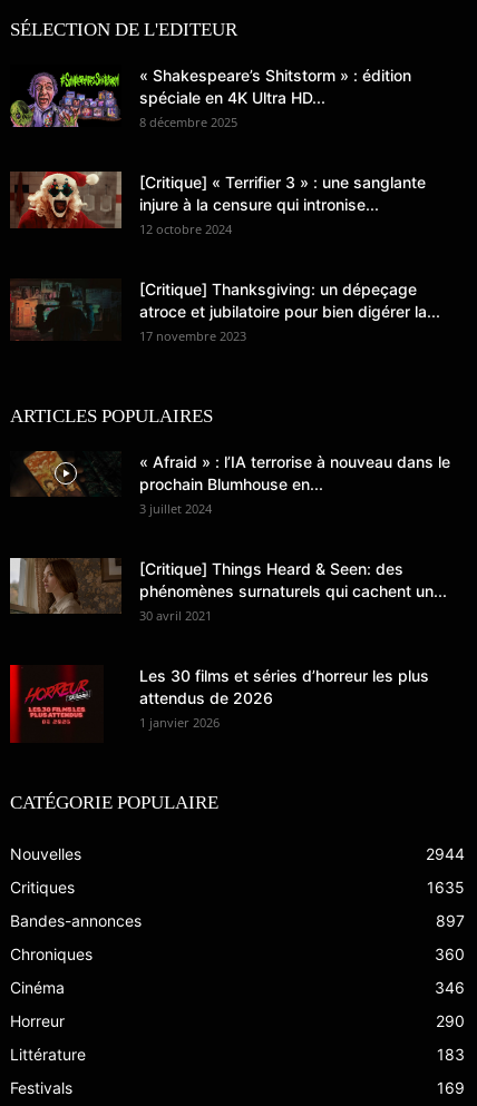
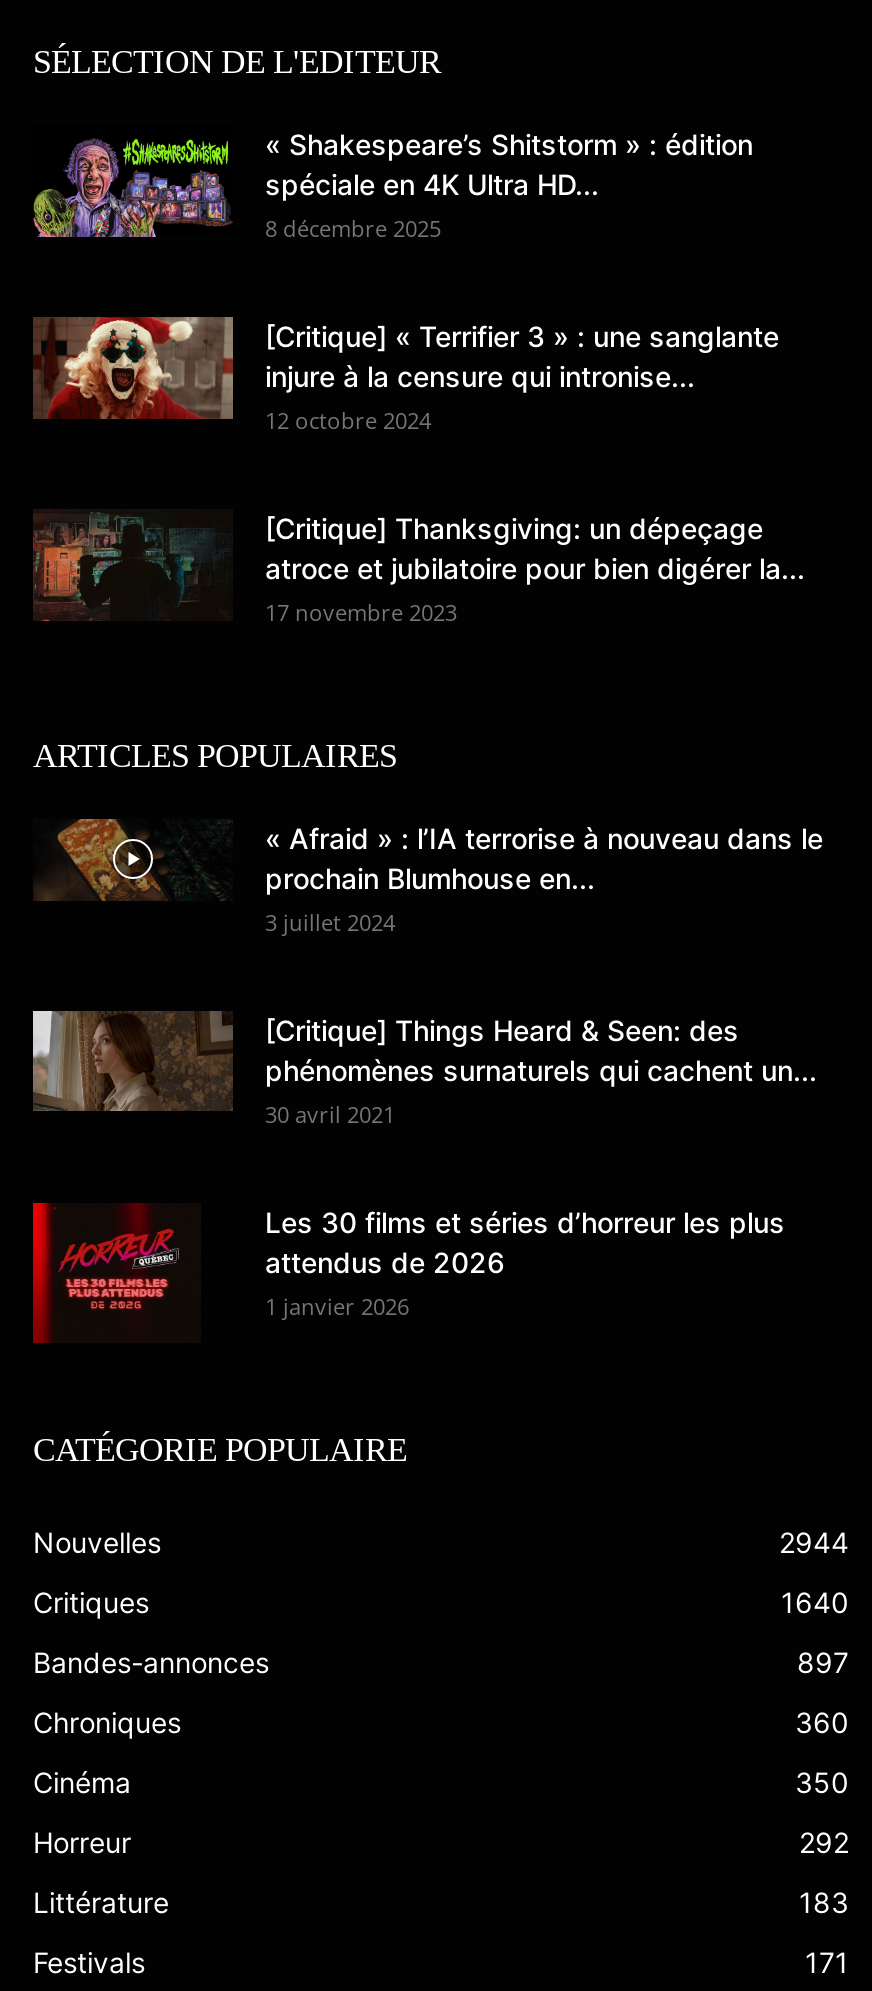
[427,877,465,896] 1635 -> [781,1584,849,1618] 1640
[435,977,465,996] 346 -> [795,1764,849,1798] 350
[436,1011,465,1030] 290 -> [799,1824,849,1858] 292
[437,1078,465,1097] 169 -> [805,1944,849,1978] 171

